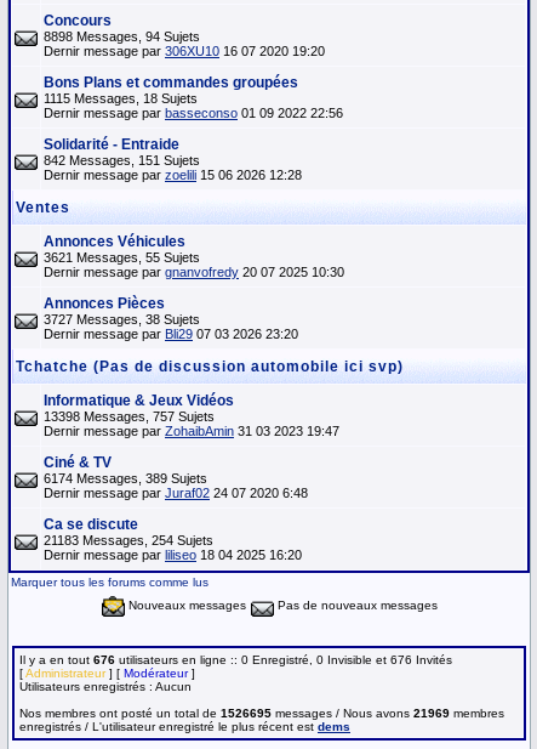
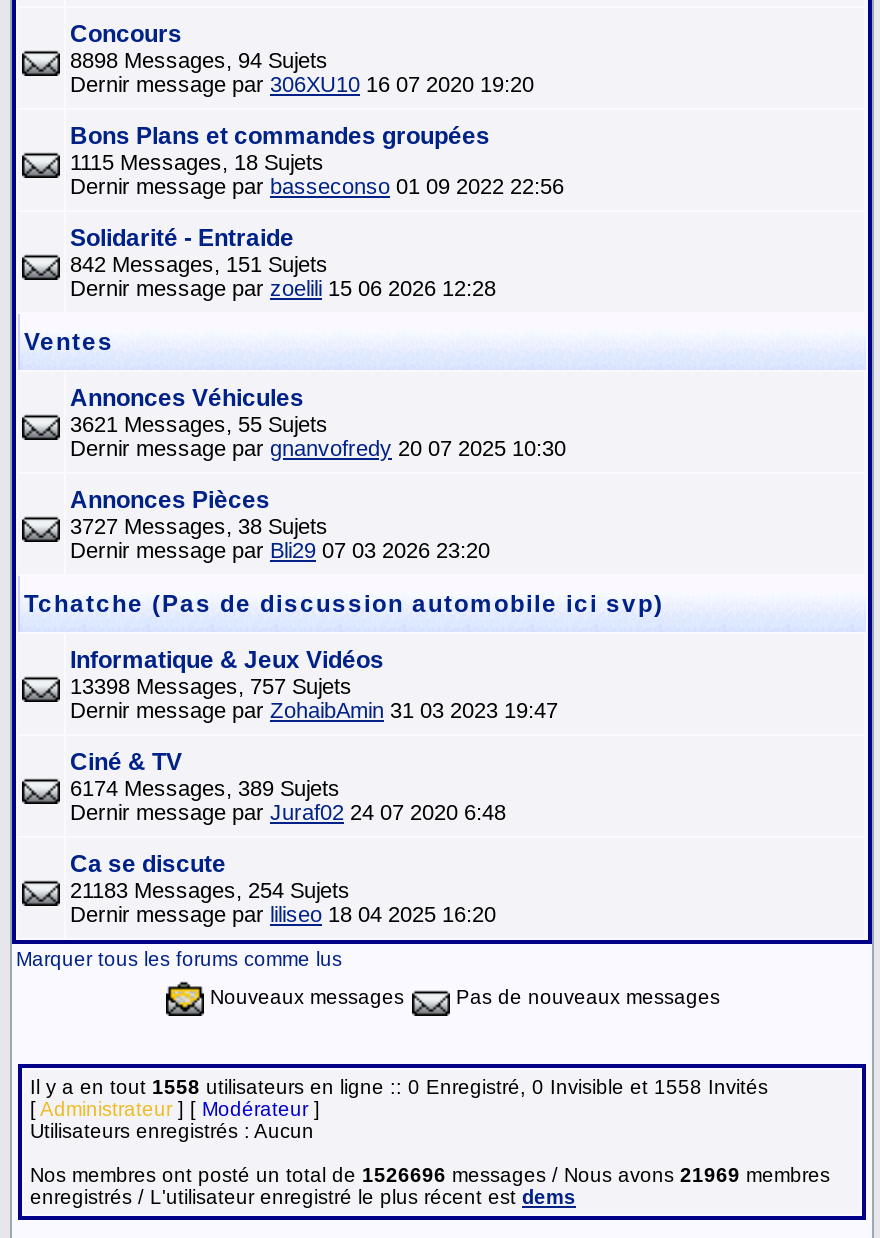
[19,653,452,666] Il y a en tout 676 utilisateurs en ligne :: 0 Enregistré, 0 Invisible et 676 Invités -> [30,1076,768,1098] Il y a en tout 1558 utilisateurs en ligne :: 0 Enregistré, 0 Invisible et 1558 Invités
[19,707,504,720] Nos membres ont posté un total de 1526695 messages / Nous avons 21969 membres -> [30,1164,830,1186] Nos membres ont posté un total de 1526696 messages / Nous avons 21969 membres

